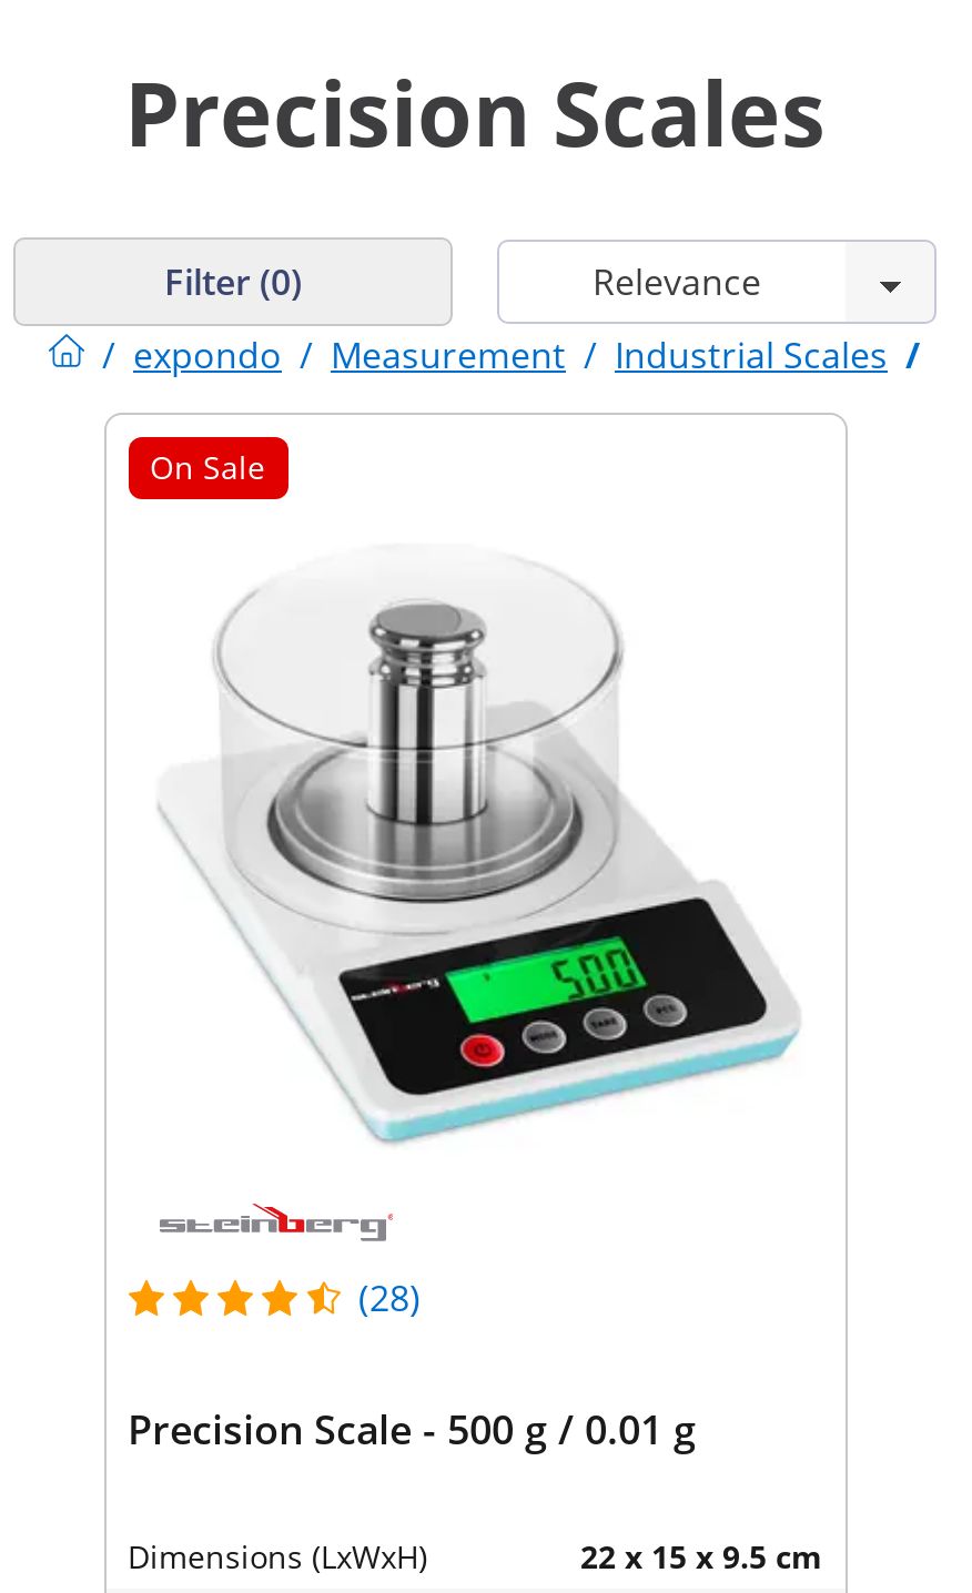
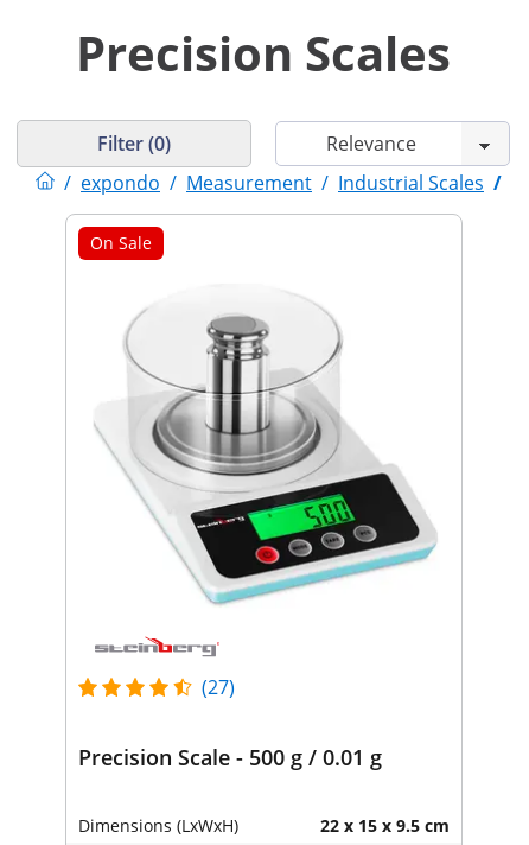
[358,1273,421,1321] (28) -> [201,674,234,700] (27)

